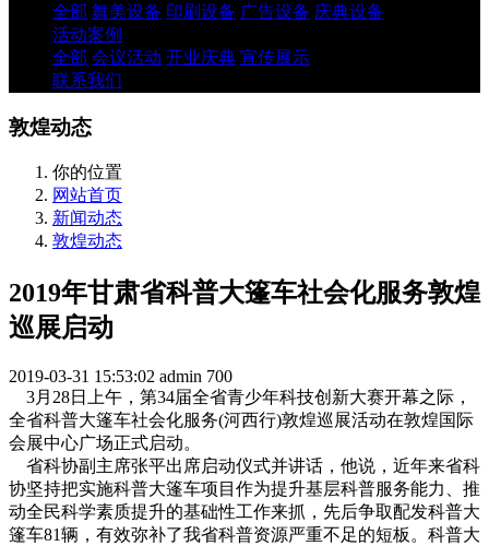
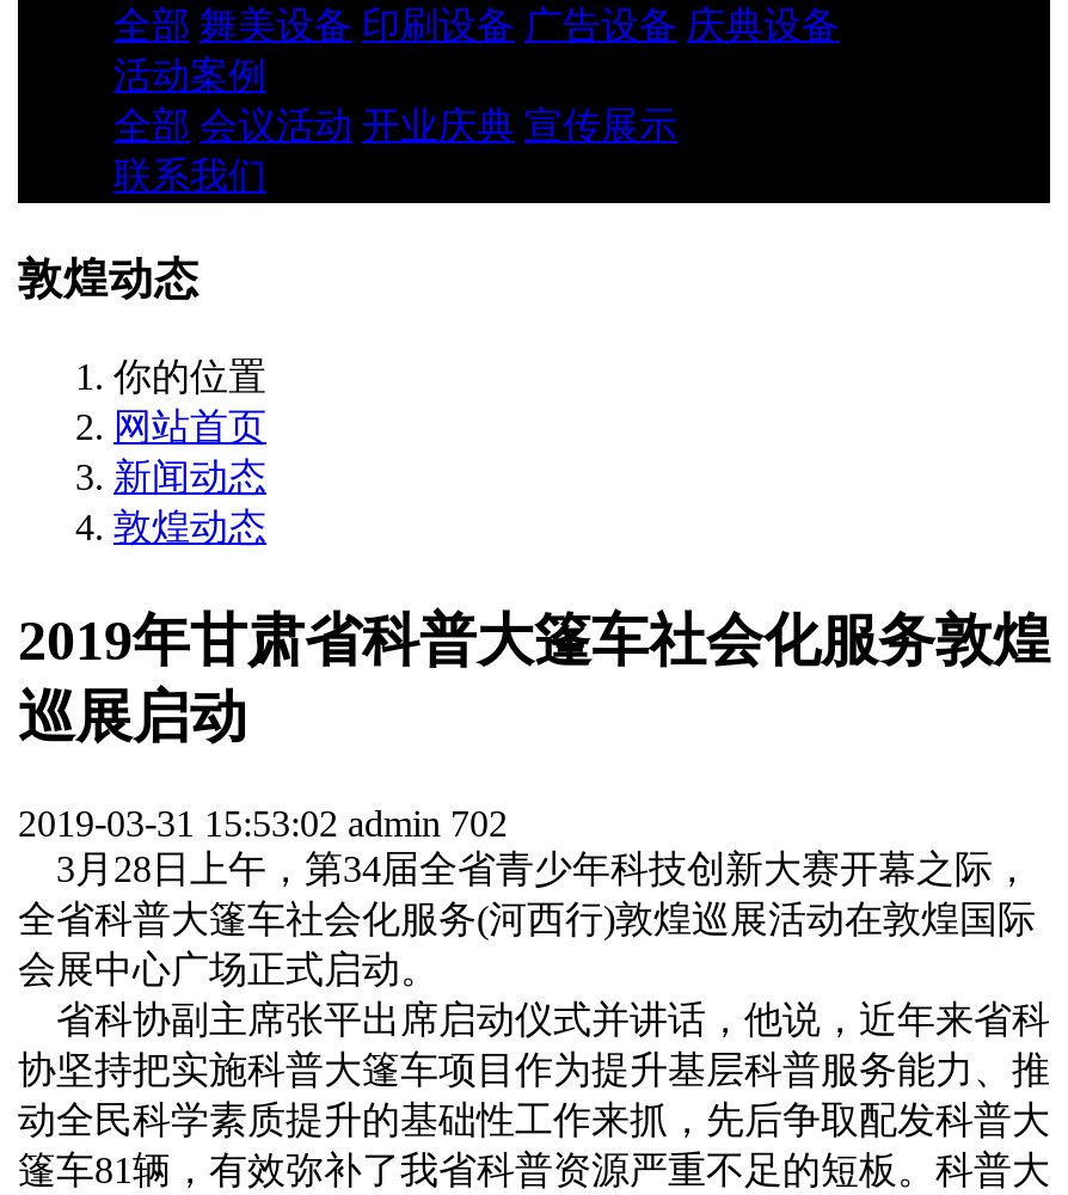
[9,367,232,386] 2019-03-31 15:53:02 admin 700 -> [18,804,508,844] 2019-03-31 15:53:02 admin 702

